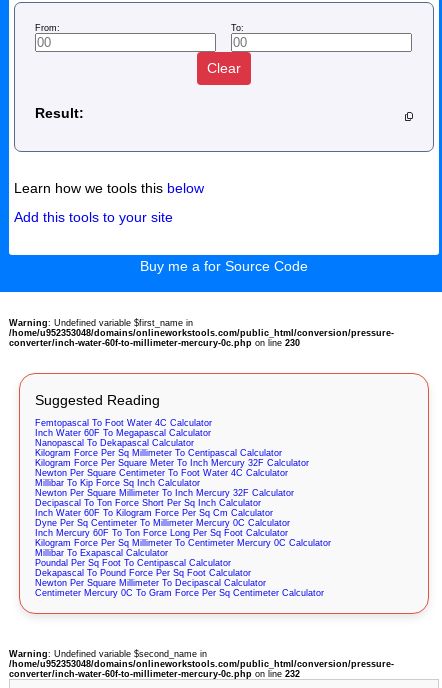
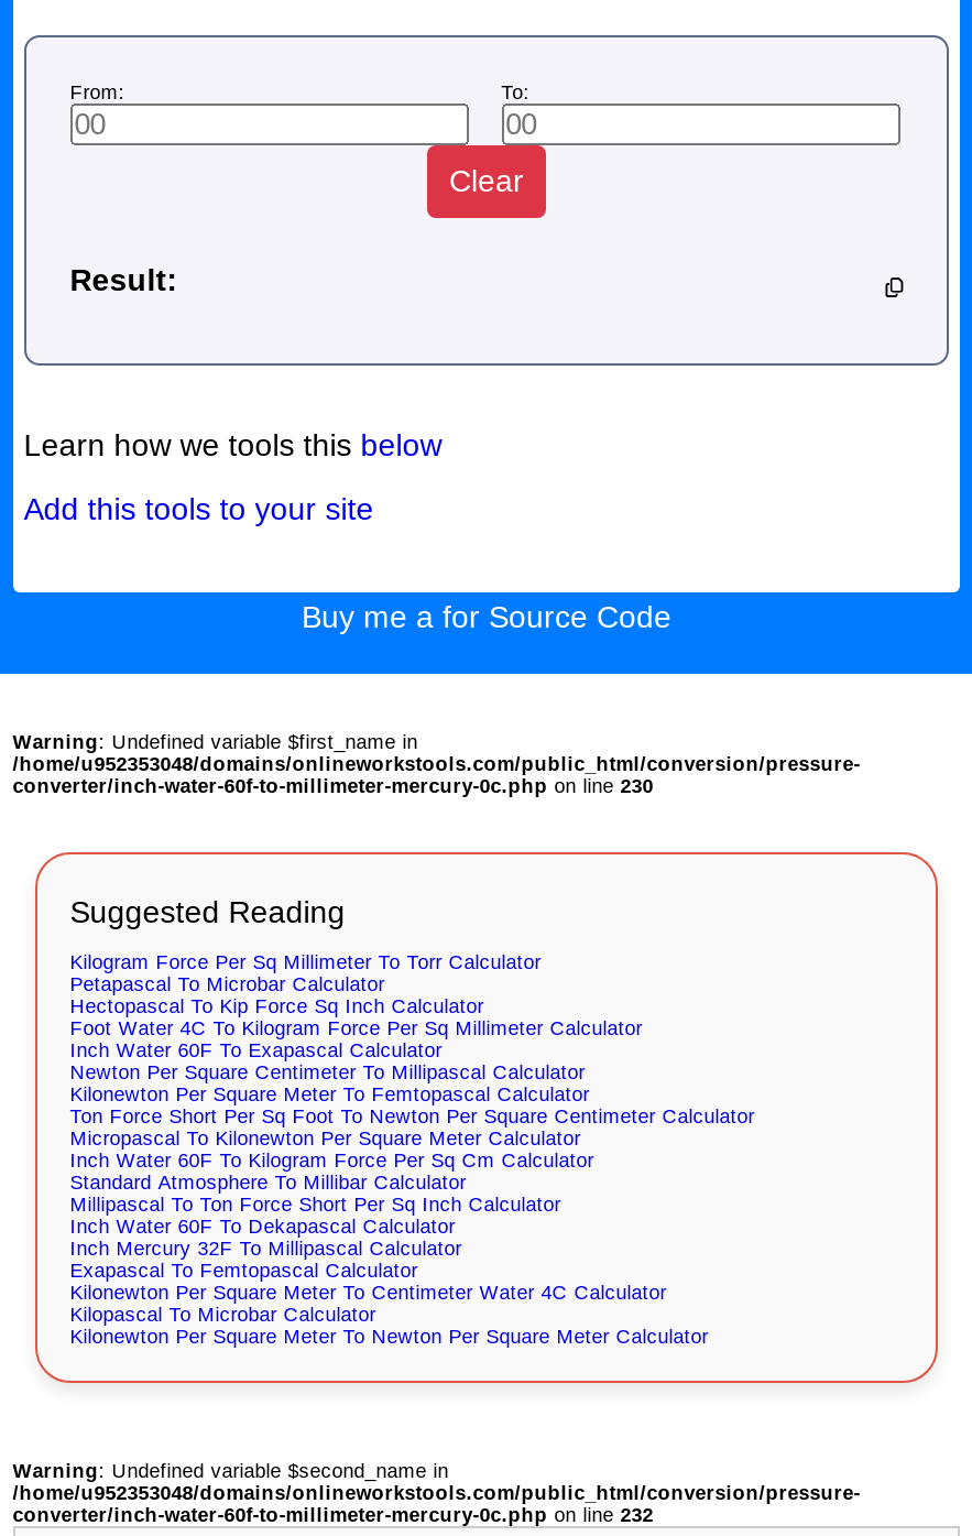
[35,418,309,508] Femtopascal To Foot Water 4C Calculator | Inch Water 60F To Megapascal Calculator | Nanopascal To Dekapascal Calculator | Kilogram Force Per Sq Millimeter To Centipascal Calculator | Kilogram Force Per Square Meter To Inch Mercury 32F Calculator | Newton Per Square Centimeter To Foot Water 4C Calculator | Millibar To Kip Force Sq Inch Calculator | Newton Per Square Millimeter To Inch Mercury 32F Calculator | Decipascal To Ton Force Short Per Sq Inch Calculator -> [70,952,755,1150] Kilogram Force Per Sq Millimeter To Torr Calculator | Petapascal To Microbar Calculator | Hectopascal To Kip Force Sq Inch Calculator | Foot Water 4C To Kilogram Force Per Sq Millimeter Calculator | Inch Water 60F To Exapascal Calculator | Newton Per Square Centimeter To Millipascal Calculator | Kilonewton Per Square Meter To Femtopascal Calculator | Ton Force Short Per Sq Foot To Newton Per Square Centimeter Calculator | Micropascal To Kilonewton Per Square Meter Calculator
[35,518,331,598] Dyne Per Sq Centimeter To Millimeter Mercury 0C Calculator | Inch Mercury 60F To Ton Force Long Per Sq Foot Calculator | Kilogram Force Per Sq Millimeter To Centimeter Mercury 0C Calculator | Millibar To Exapascal Calculator | Poundal Per Sq Foot To Centipascal Calculator | Dekapascal To Pound Force Per Sq Foot Calculator | Newton Per Square Millimeter To Decipascal Calculator | Centimeter Mercury 0C To Gram Force Per Sq Centimeter Calculator -> [70,1172,708,1348] Standard Atmosphere To Millibar Calculator | Millipascal To Ton Force Short Per Sq Inch Calculator | Inch Water 60F To Dekapascal Calculator | Inch Mercury 32F To Millipascal Calculator | Exapascal To Femtopascal Calculator | Kilonewton Per Square Meter To Centimeter Water 4C Calculator | Kilopascal To Microbar Calculator | Kilonewton Per Square Meter To Newton Per Square Meter Calculator

